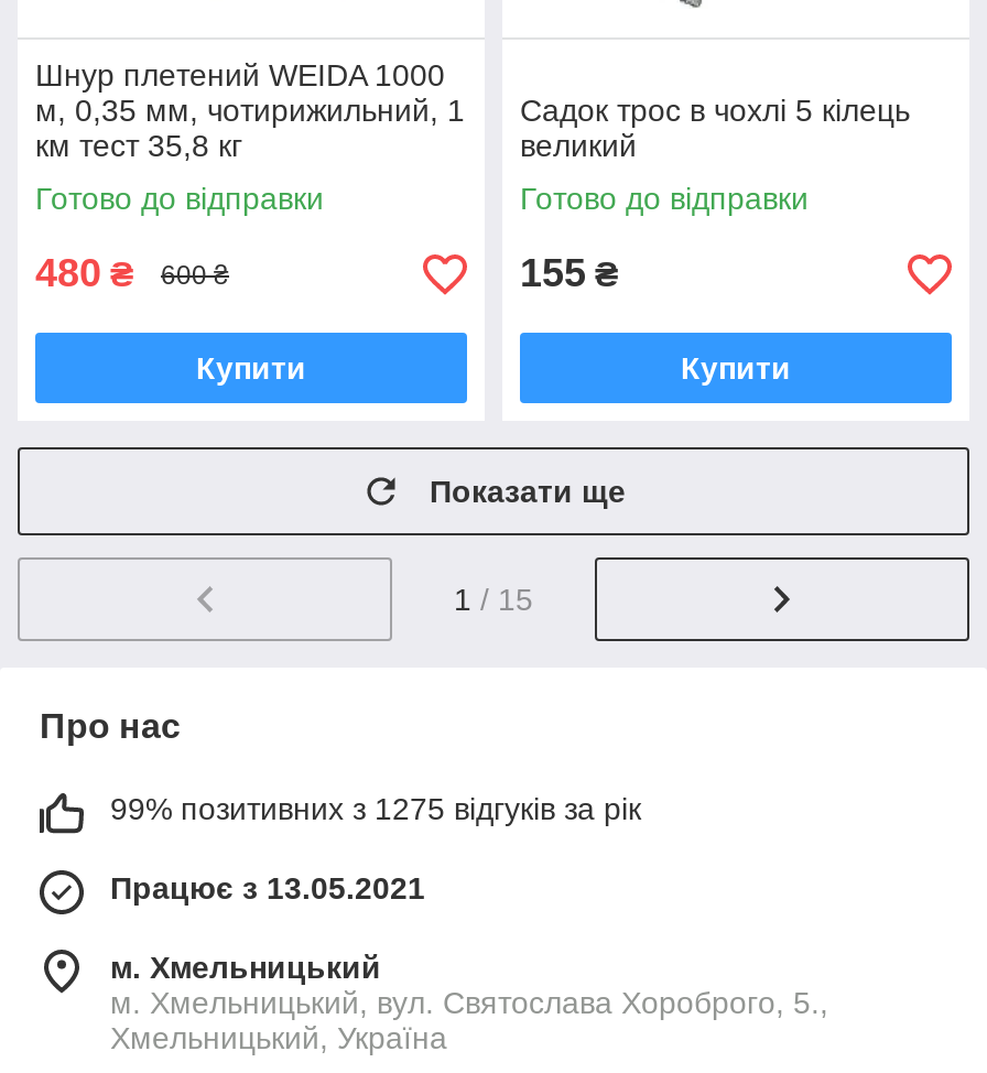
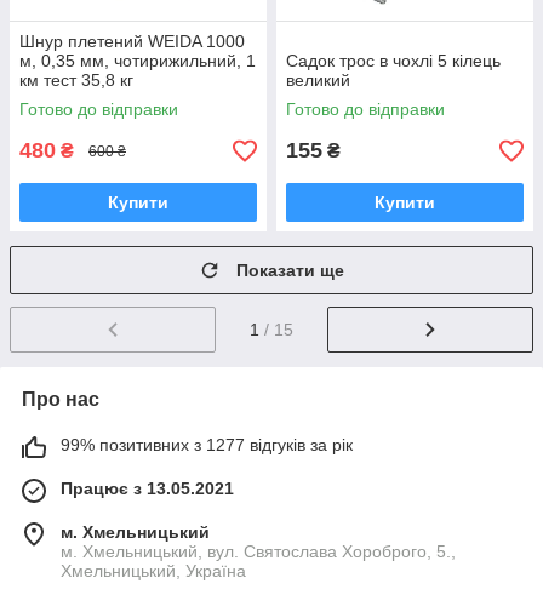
[110,792,641,827] 99% позитивних з 1275 відгуків за рік -> [61,435,353,455] 99% позитивних з 1277 відгуків за рік

